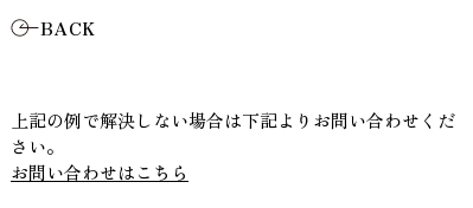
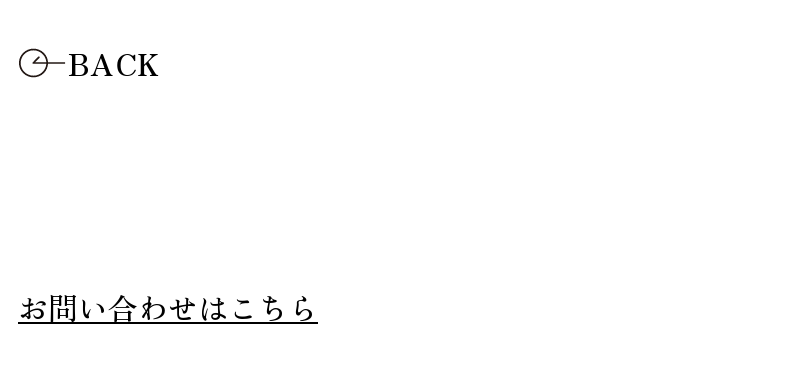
[11,108,455,159] 上記の例で解決しない場合は下記よりお問い合わせくだ | さい。 -> none

